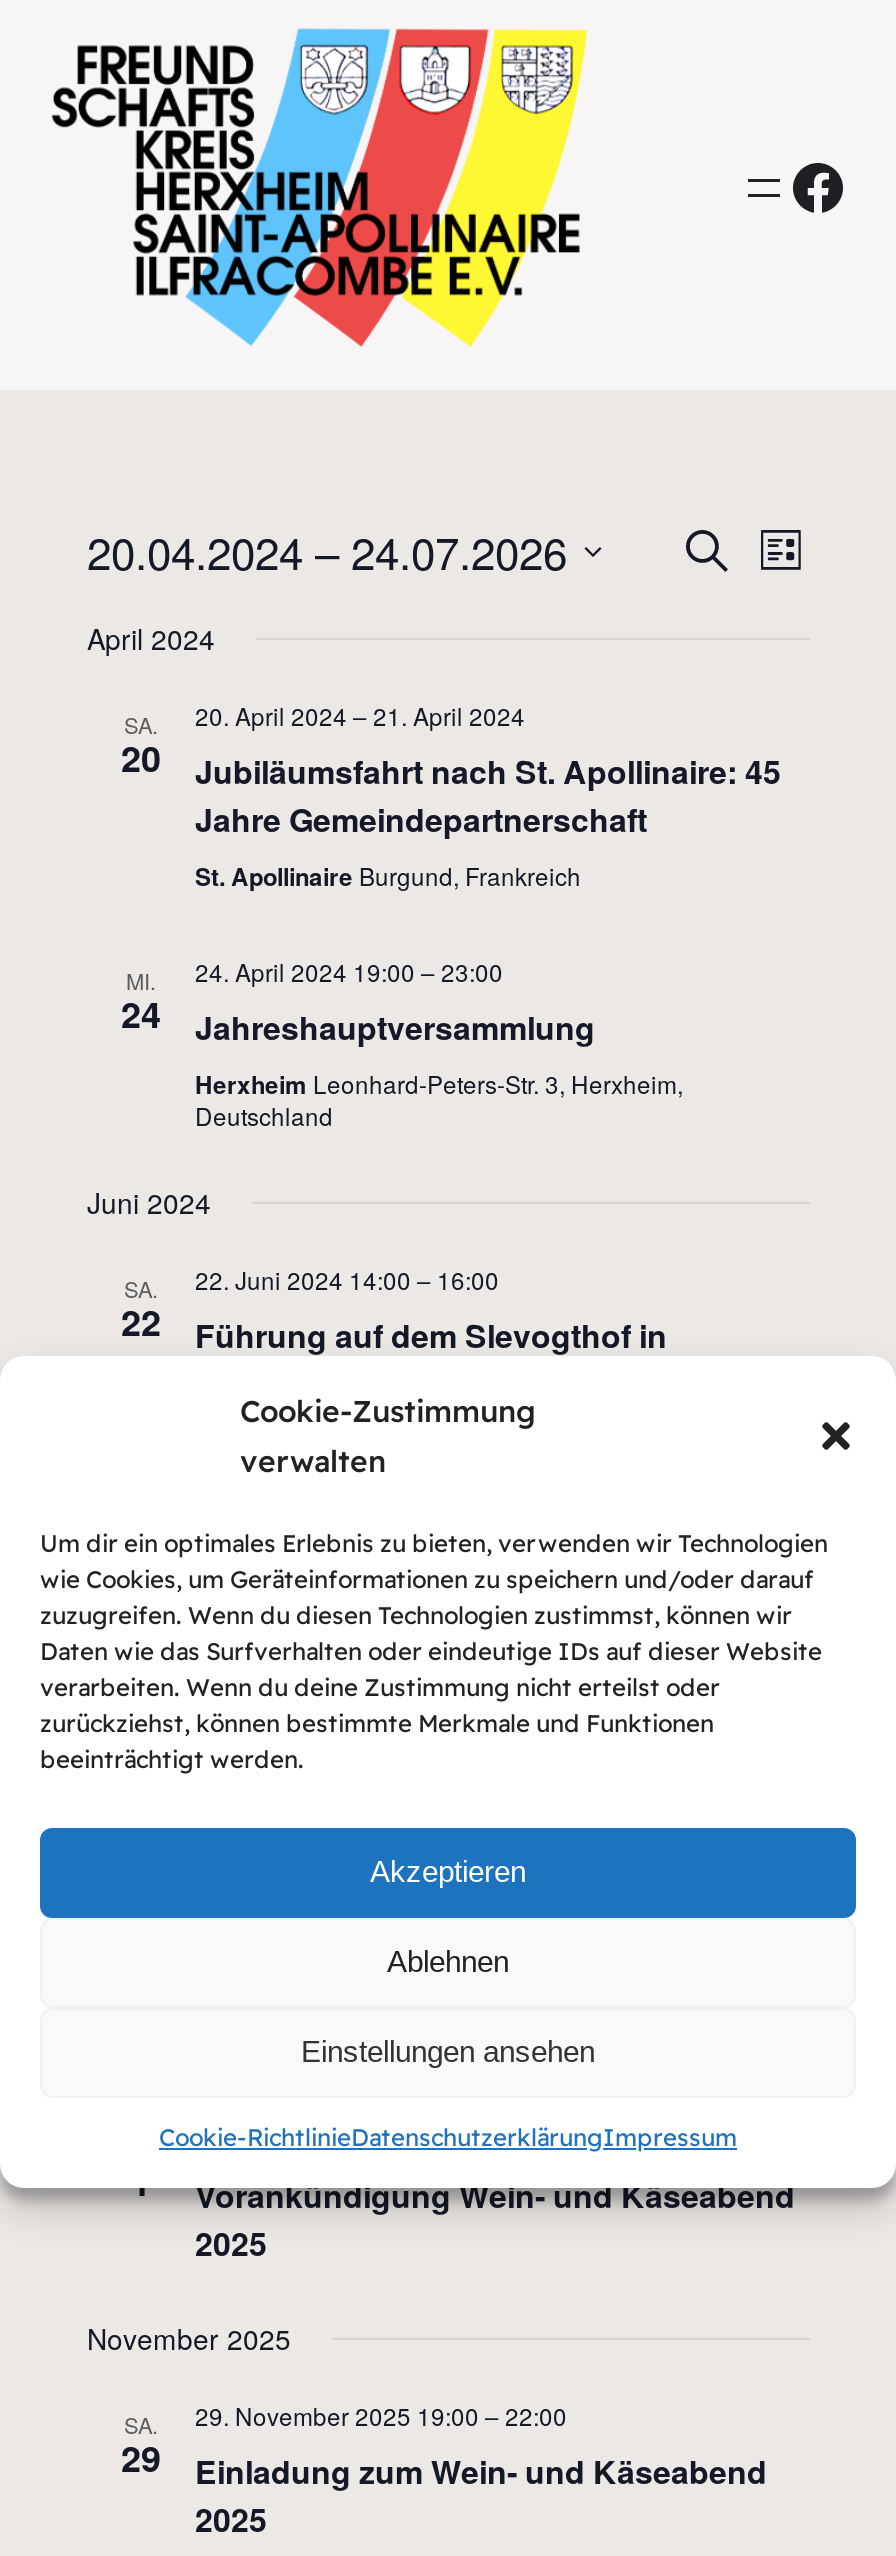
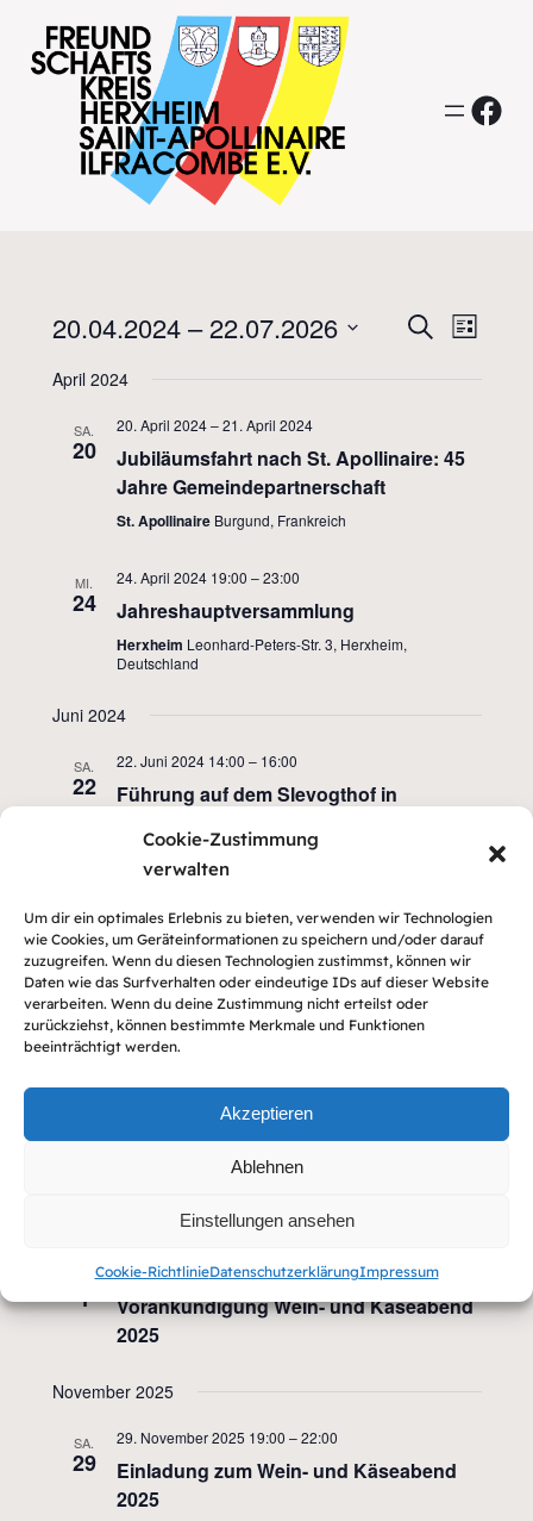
[87,520,567,582] 20.04.2024 – 24.07.2026 -> [52,309,337,346] 20.04.2024 – 22.07.2026

